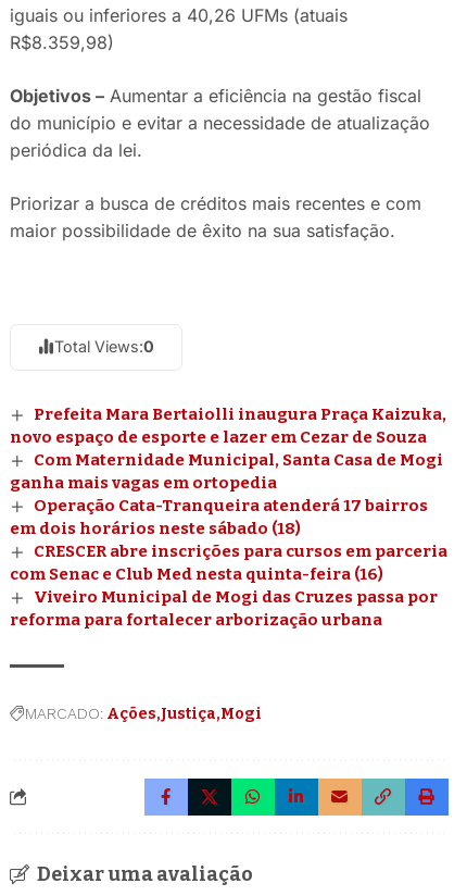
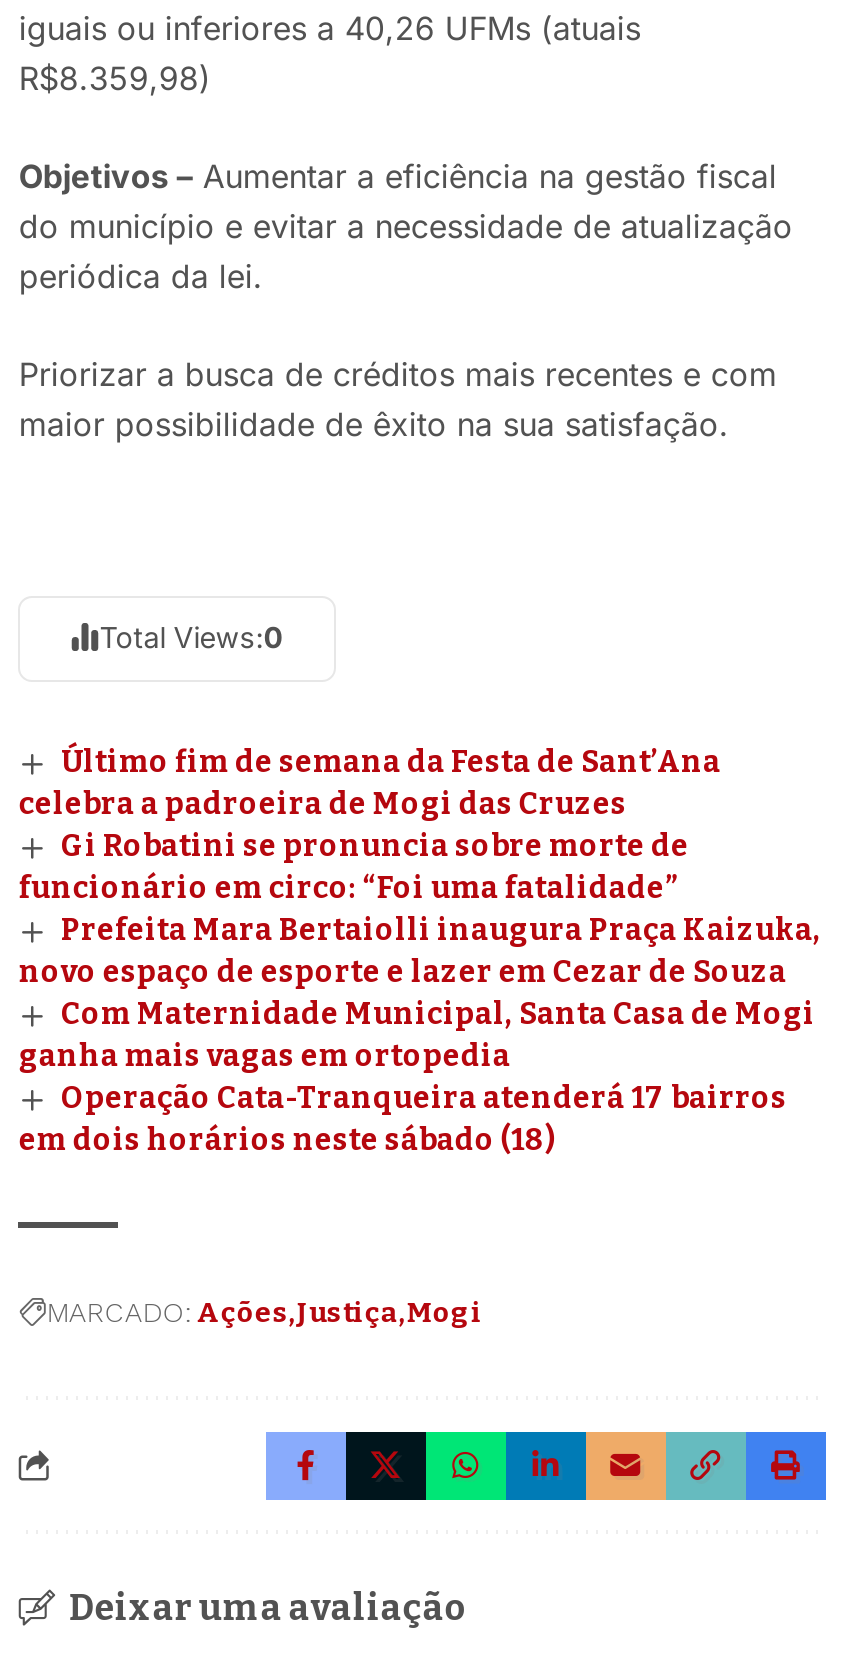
none -> [19,743,721,905] Último fim de semana da Festa de Sant’Ana | celebra a padroeira de Mogi das Cruzes | Gi Robatini se pronuncia sobre morte de | funcionário em circo: “Foi uma fatalidade”
moved [10,404,446,538] -> [19,911,821,1157]: Prefeita Mara Bertaiolli inaugura Praça Kaizuka, | novo espaço de esporte e lazer em Cezar de Souza | Com Maternidade Municipal, Santa Casa de Mogi | ganha mais vagas em ortopedia | Operação Cata-Tranqueira atenderá 17 bairros | em dois horários neste sábado (18)
[10,541,447,629] CRESCER abre inscrições para cursos em parceria | com Senac e Club Med nesta quinta-feira (16) | Viveiro Municipal de Mogi das Cruzes passa por | reforma para fortalecer arborização urbana -> none

